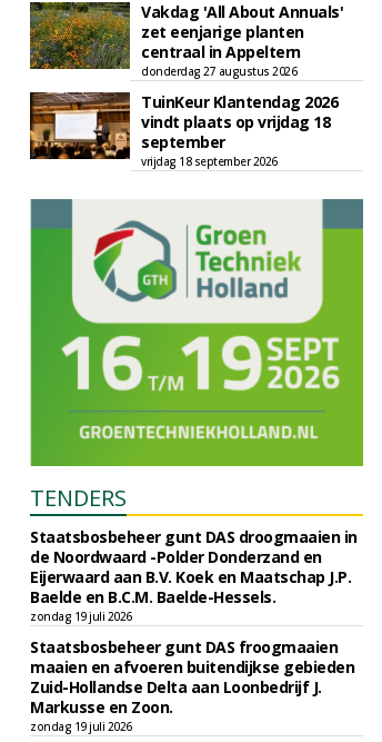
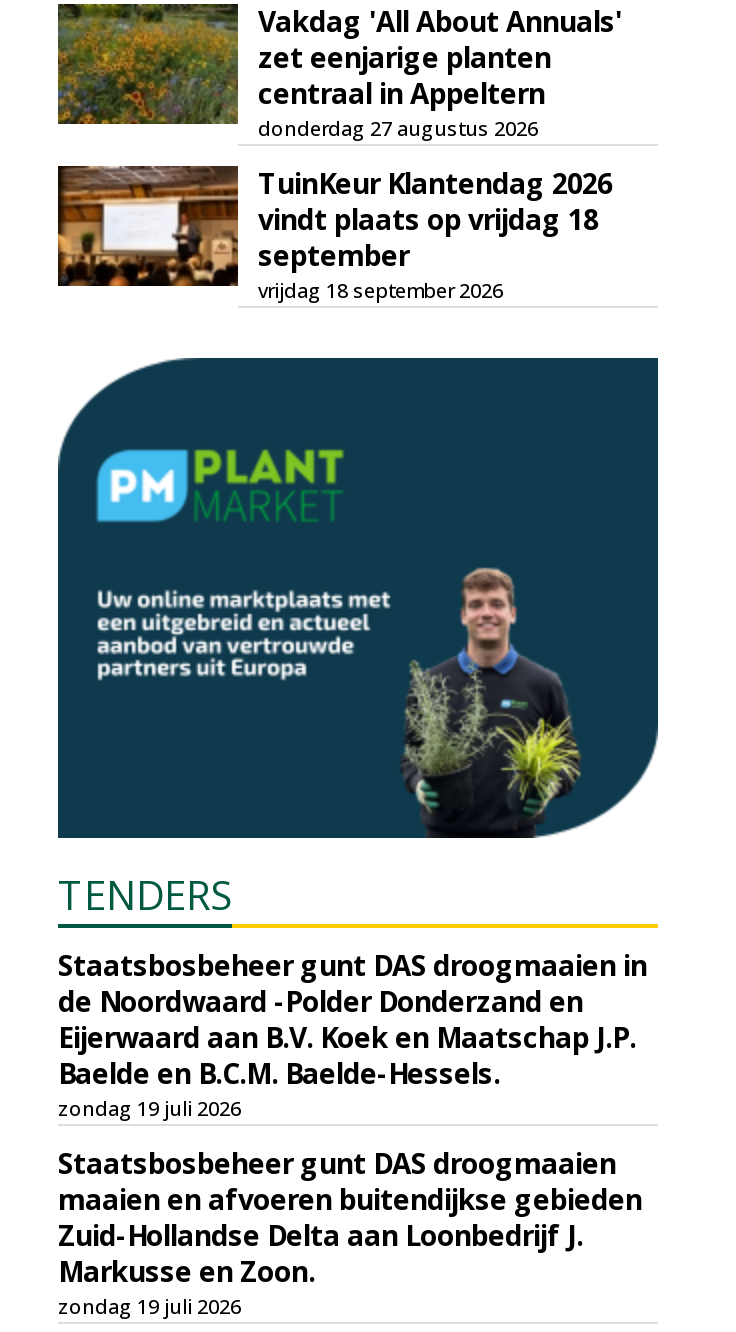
[29,198,364,467] [image] -> [56,356,660,840] [image]
[30,636,338,657] Staatsbosbeheer gunt DAS froogmaaien -> [58,1144,616,1182] Staatsbosbeheer gunt DAS droogmaaien

